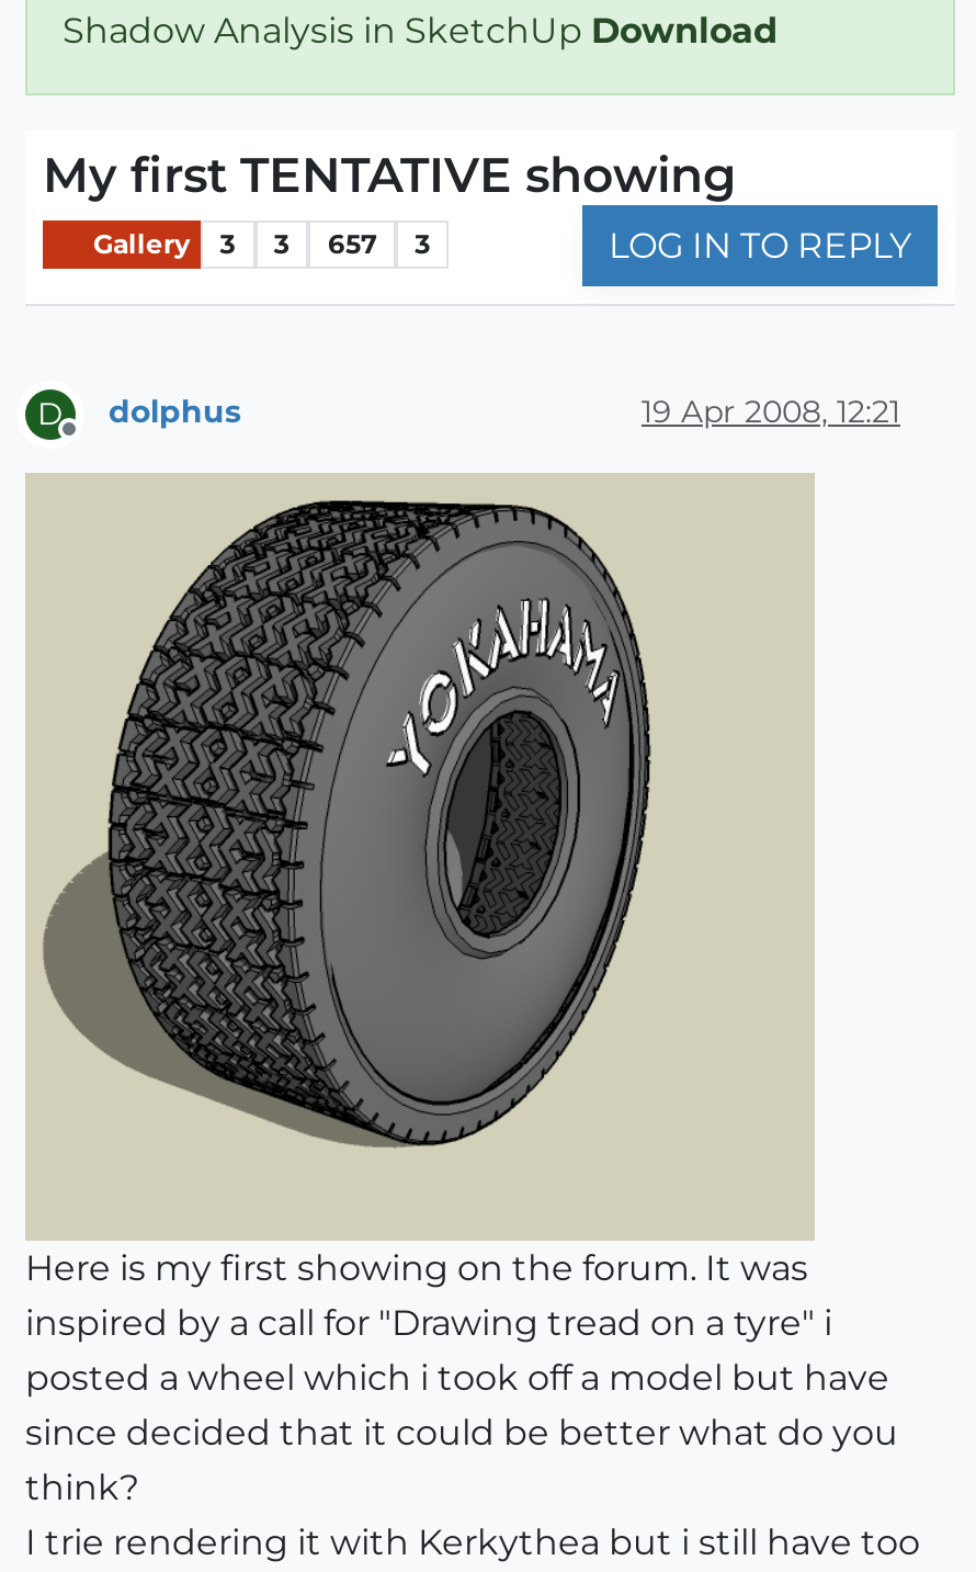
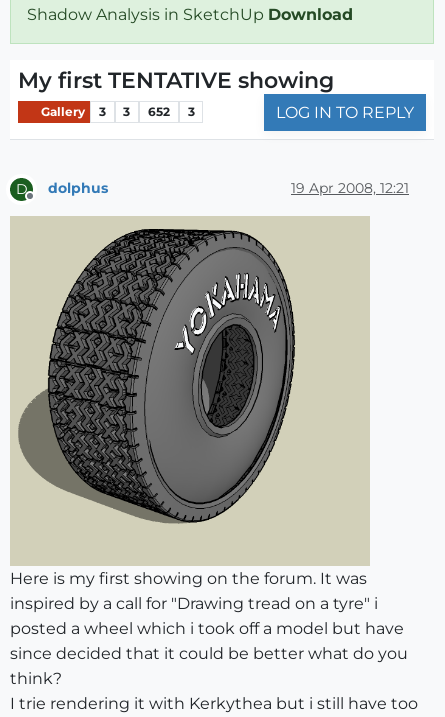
[87,228,430,260] Gallery 3 3 657 3 -> [38,104,195,119] Gallery 3 3 652 3

